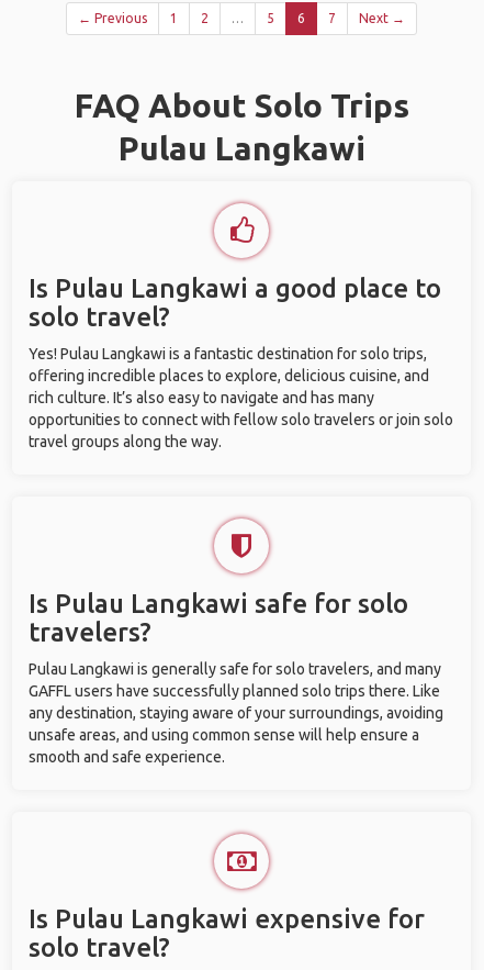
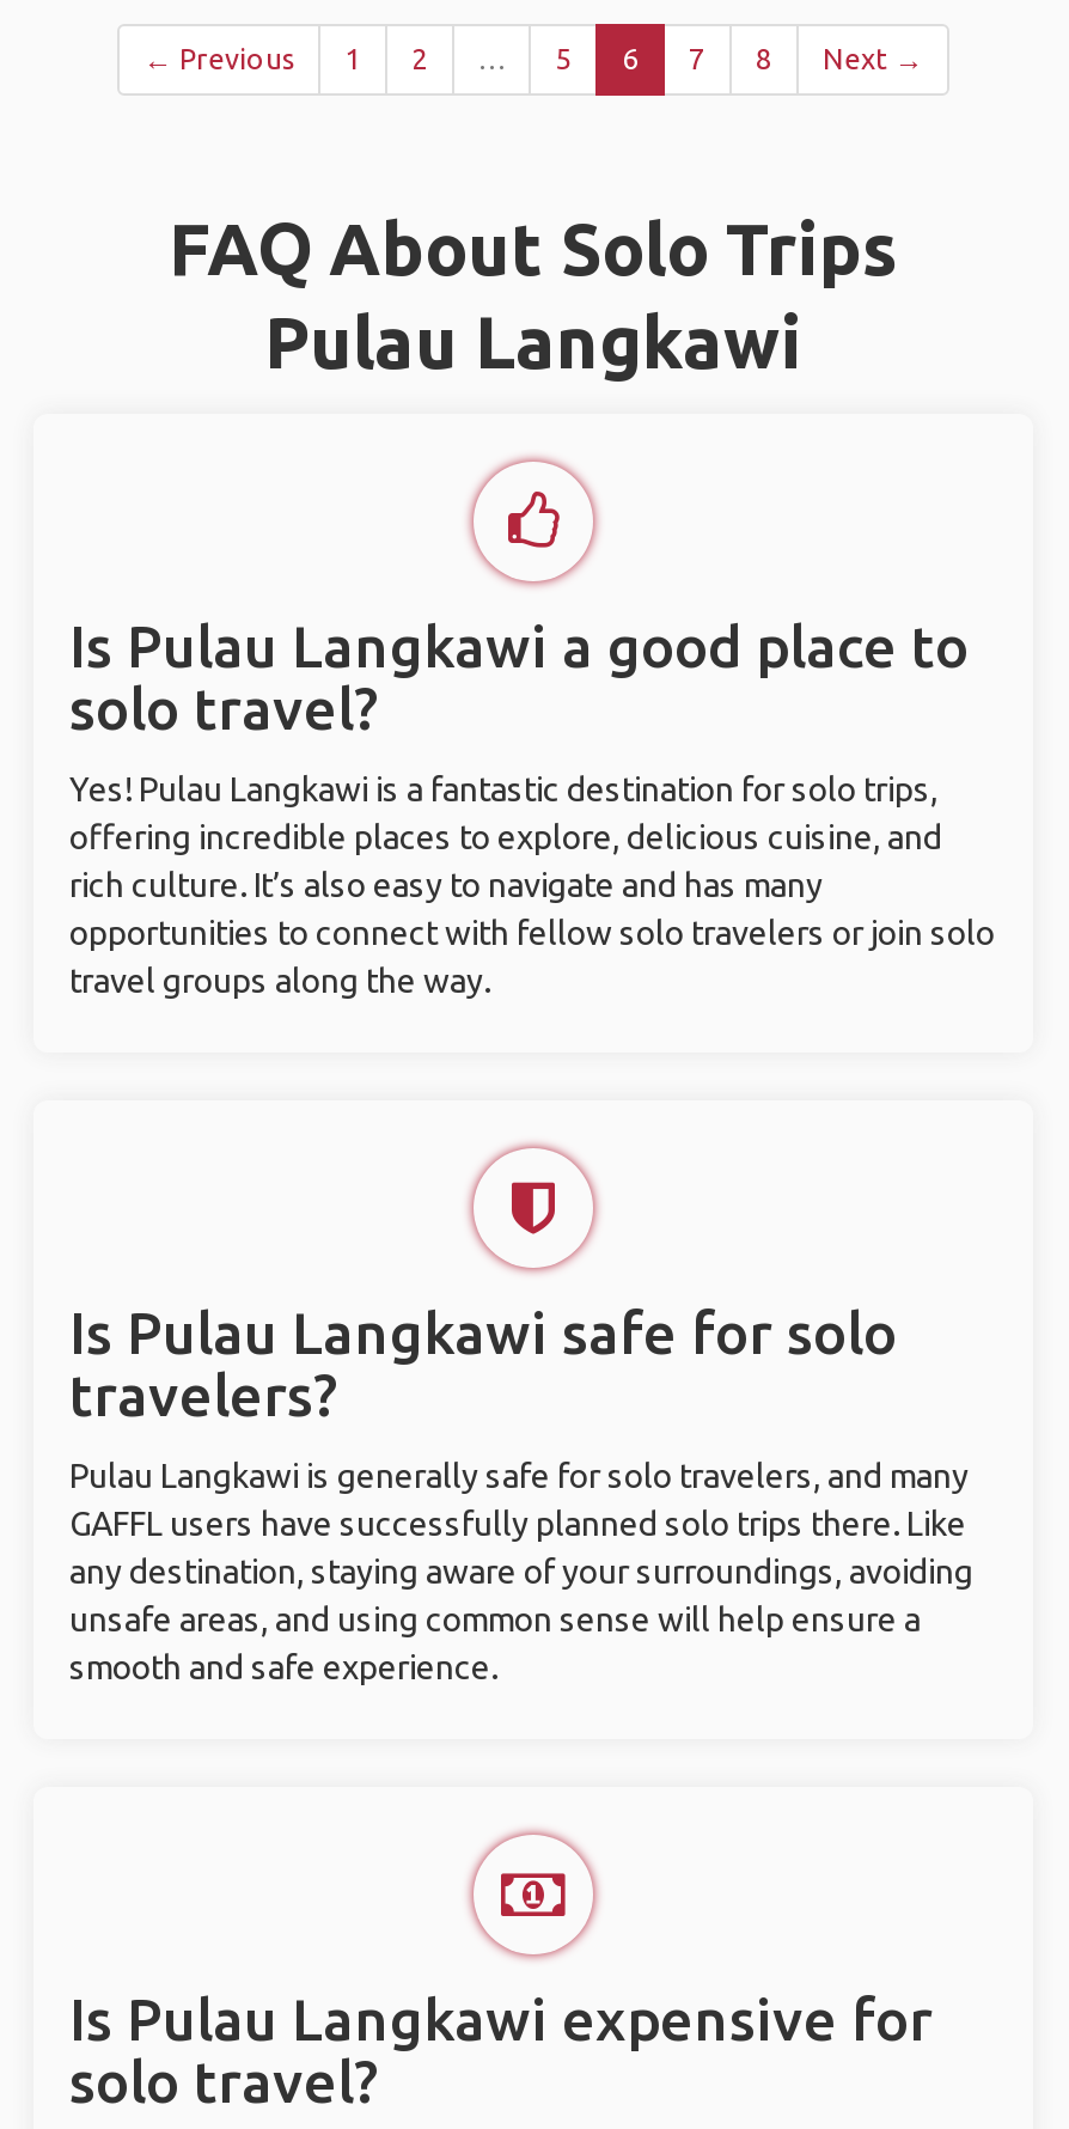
none -> [756,43,772,74] 8

